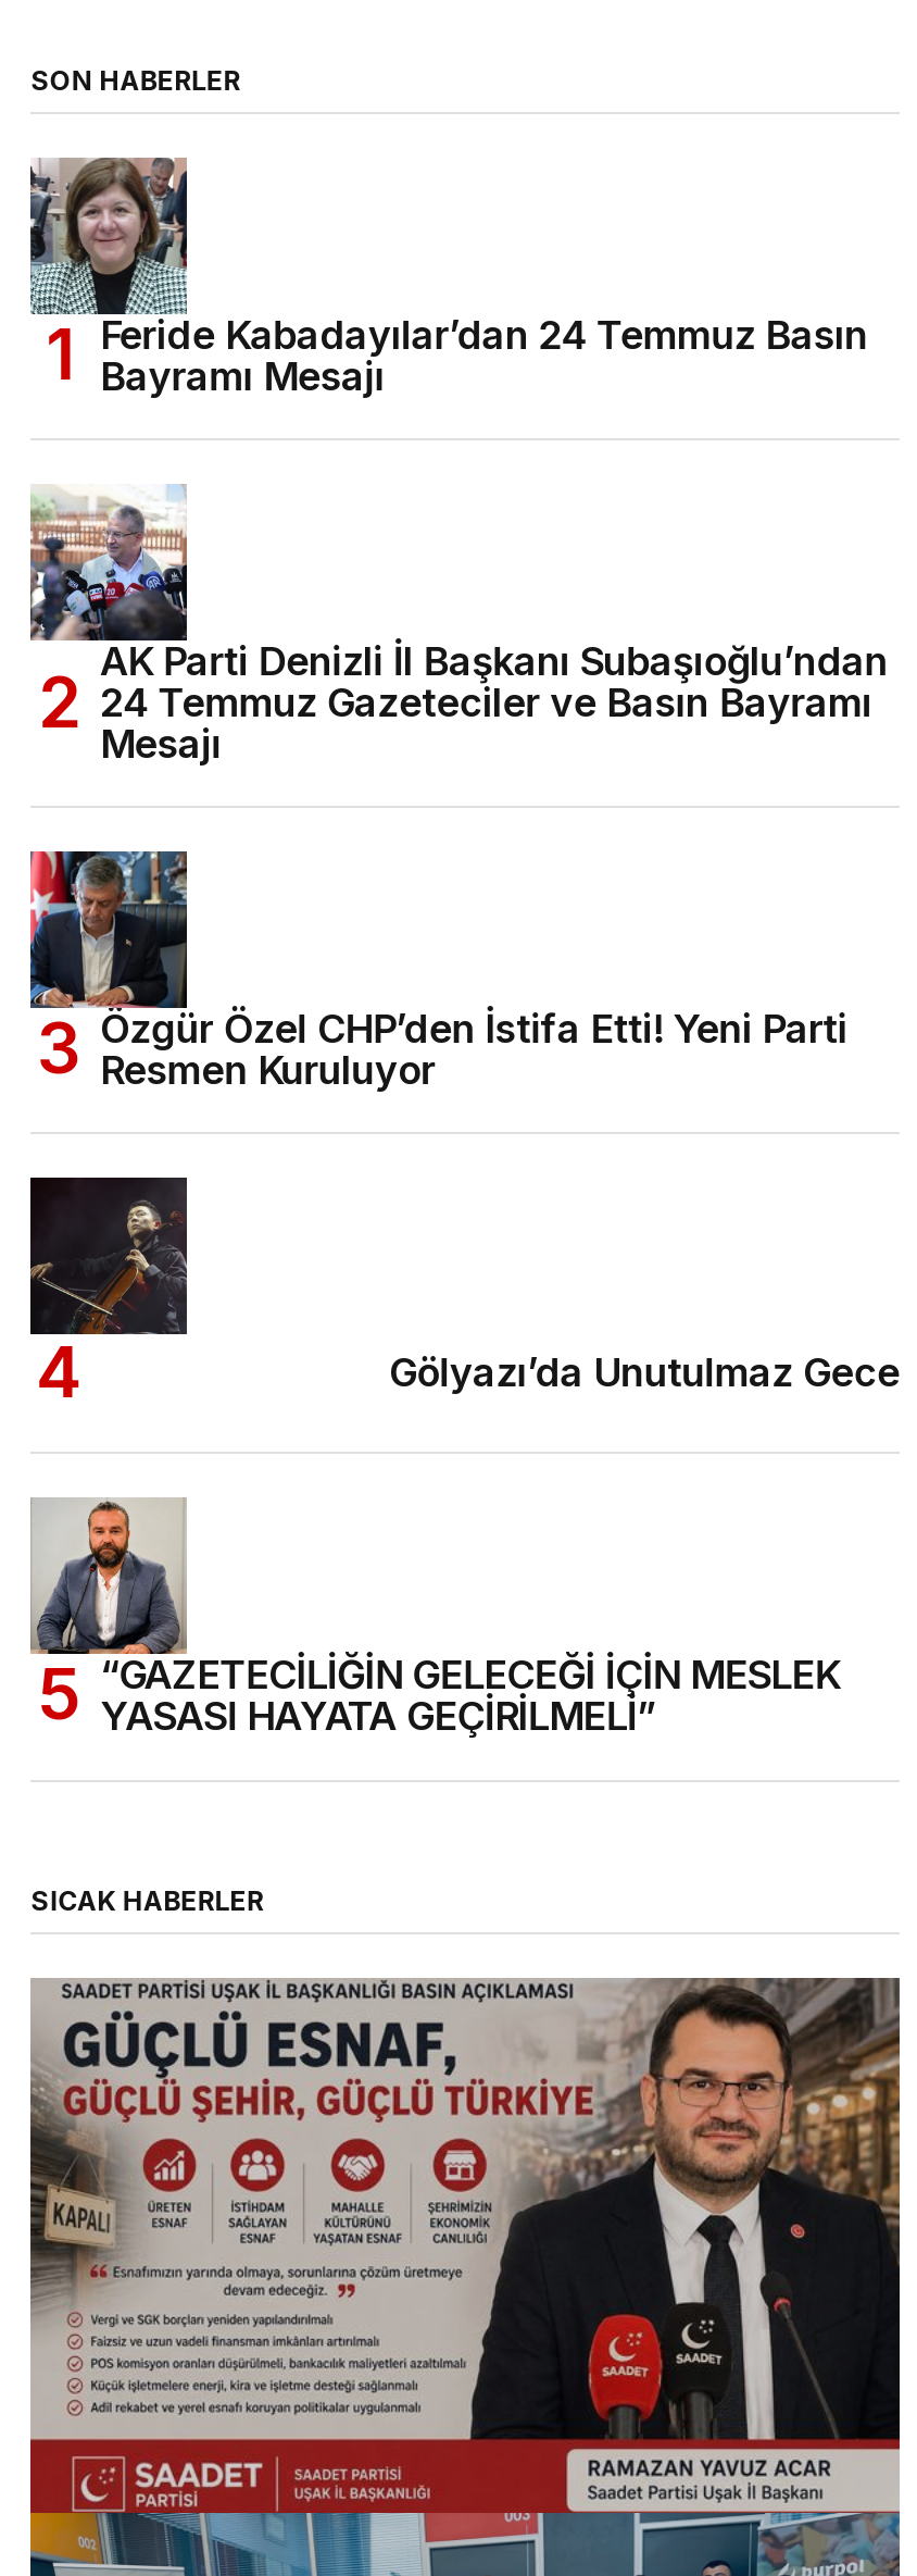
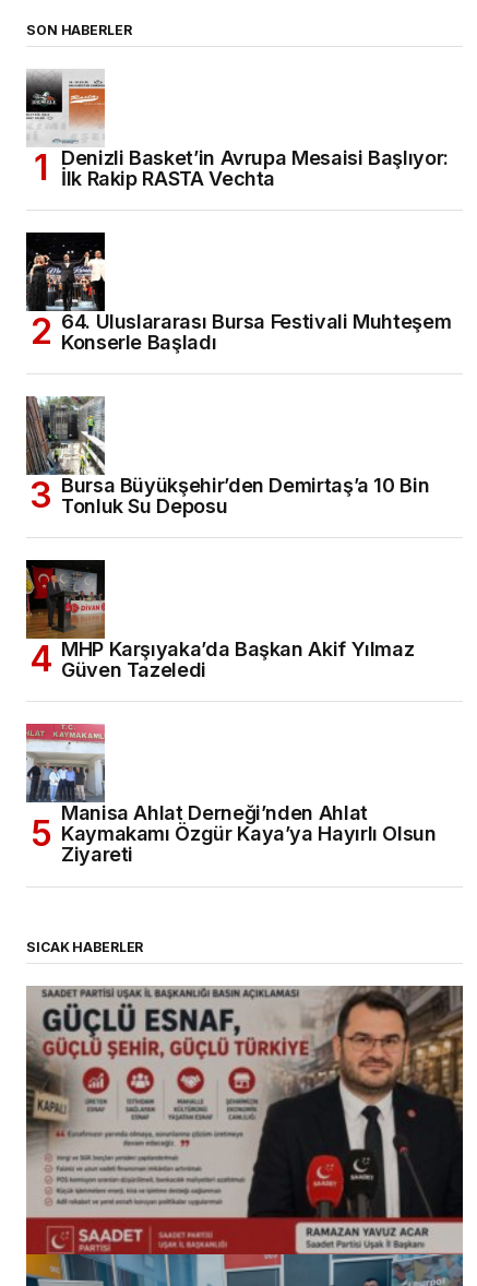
[30,158,868,399] [image] | Feride Kabadayılar’dan 24 Temmuz Basın | Bayramı Mesajı -> [26,73,449,190] [image] | Denizli Basket’in Avrupa Mesaisi Başlıyor: | İlk Rakip RASTA Vechta
[28,484,888,767] [image] | AK Parti Denizli İl Başkanı Subaşıoğlu’ndan | 24 Temmuz Gazeteciler ve Basın Bayramı | Mesajı -> [25,231,451,355] [image] | 64. Uluslararası Bursa Festivali Muhteşem | Konserle Başladı
[28,810,847,1093] [image] | Özgür Özel CHP’den İstifa Etti! Yeni Parti | Resmen Kuruluyor -> [25,395,429,528] [image] | Bursa Büyükşehir’den Demirtaş’a 10 Bin | Tonluk Su Deposu
[28,1136,189,1399] [image] -> [25,559,106,691] [image]
[389,1349,900,1395] Gölyazı’da Unutulmaz Gece -> [61,638,414,681] MHP Karşıyaka’da Başkan Akif Yılmaz | Güven Tazeledi
[28,1463,840,1739] [image] | “GAZETECİLİĞİN GELECEĞİ İÇİN MESLEK | YASASI HAYATA GEÇİRİLMELİ” -> [25,723,436,866] [image] | Manisa Ahlat Derneği’nden Ahlat | Kaymakamı Özgür Kaya’ya Hayırlı Olsun | Ziyareti

